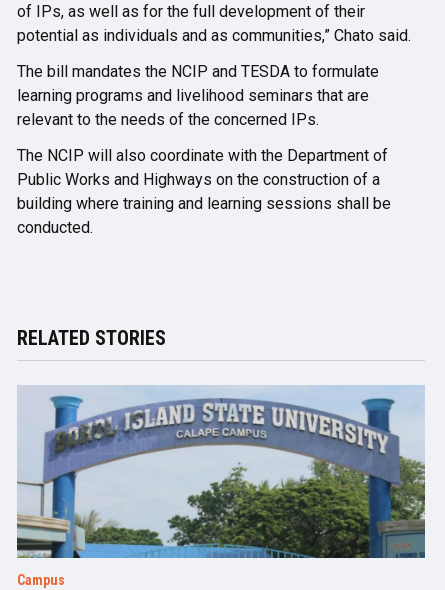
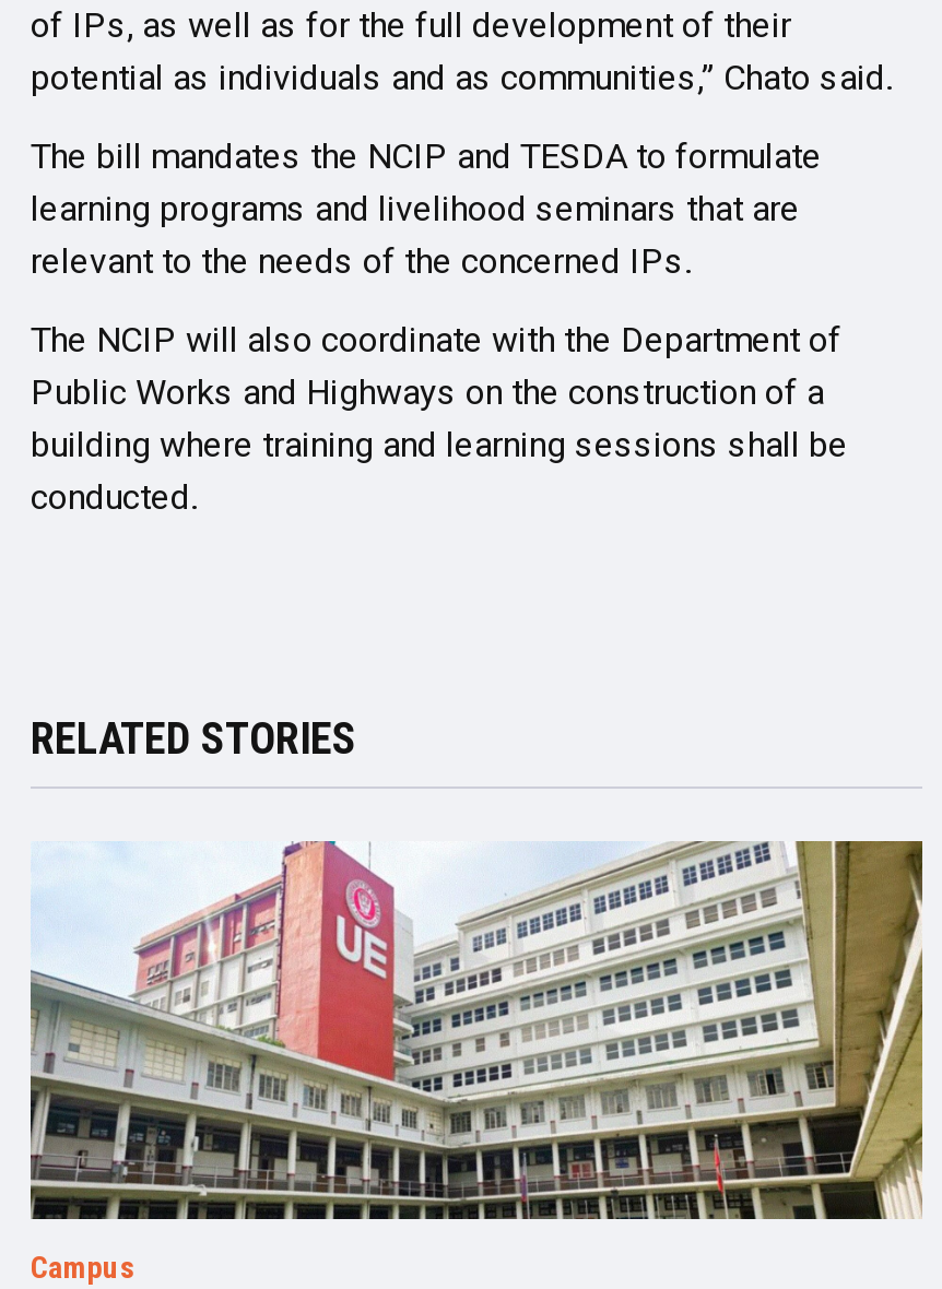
[17,385,426,559] [image] -> [28,839,925,1221] [image]

